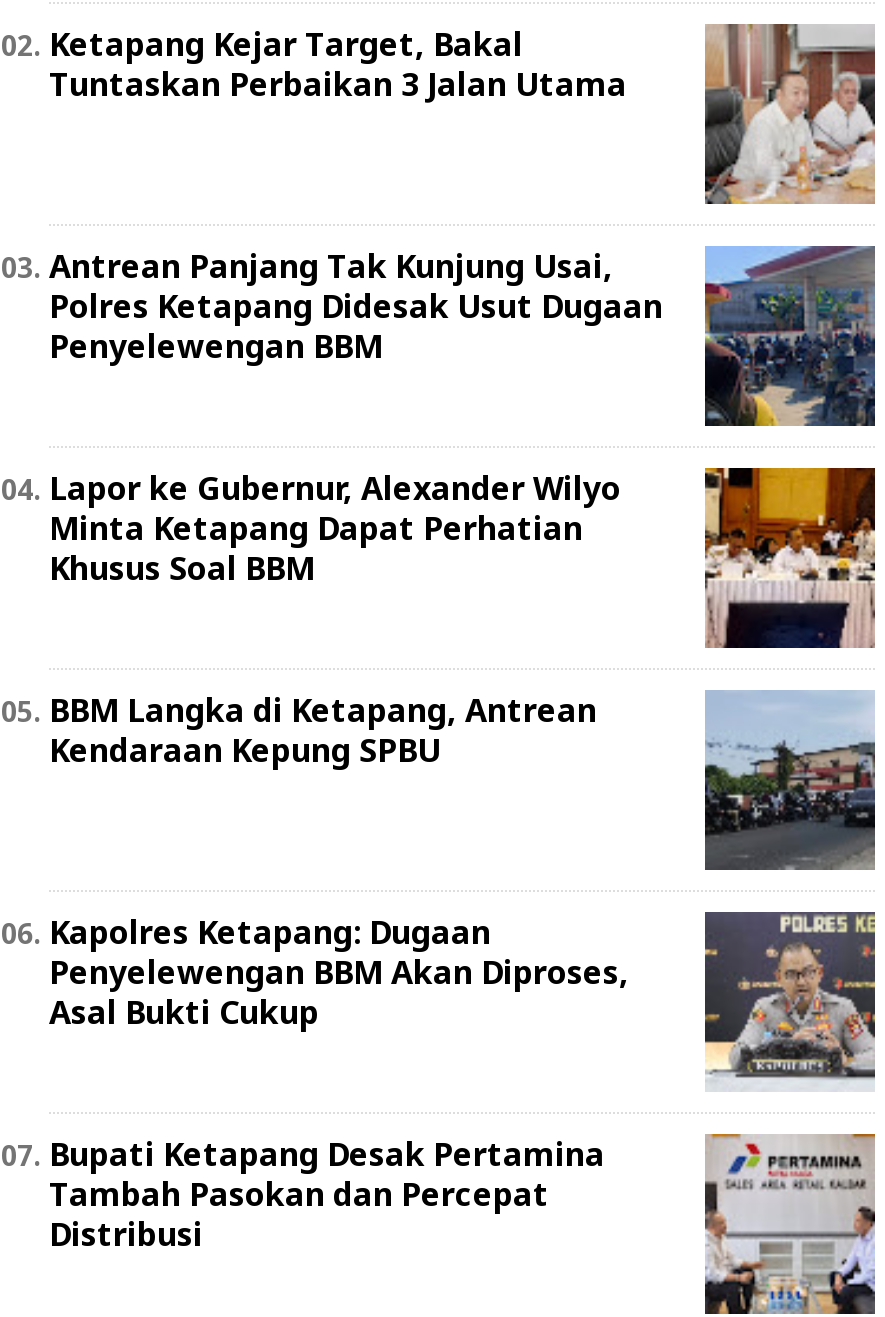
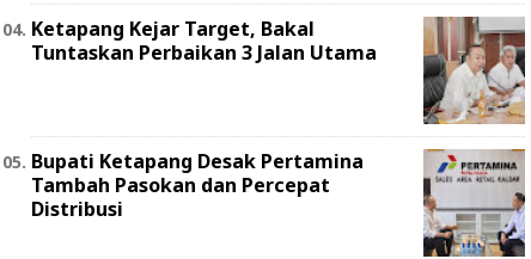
[49,244,877,772] [image] | Antrean Panjang Tak Kunjung Usai, | Polres Ketapang Didesak Usut Dugaan | Penyelewengan BBM | Lapor ke Gubernur, Alexander Wilyo | Minta Ketapang Dapat Perhatian | Khusus Soal BBM | BBM Langka di Ketapang, Antrean | Kendaraan Kepung SPBU -> none
[703,465,877,651] [image] -> none
[703,689,877,871] [image] -> none
[49,910,877,1085] [image] | Kapolres Ketapang: Dugaan | Penyelewengan BBM Akan Diproses, | Asal Bukti Cukup -> none

